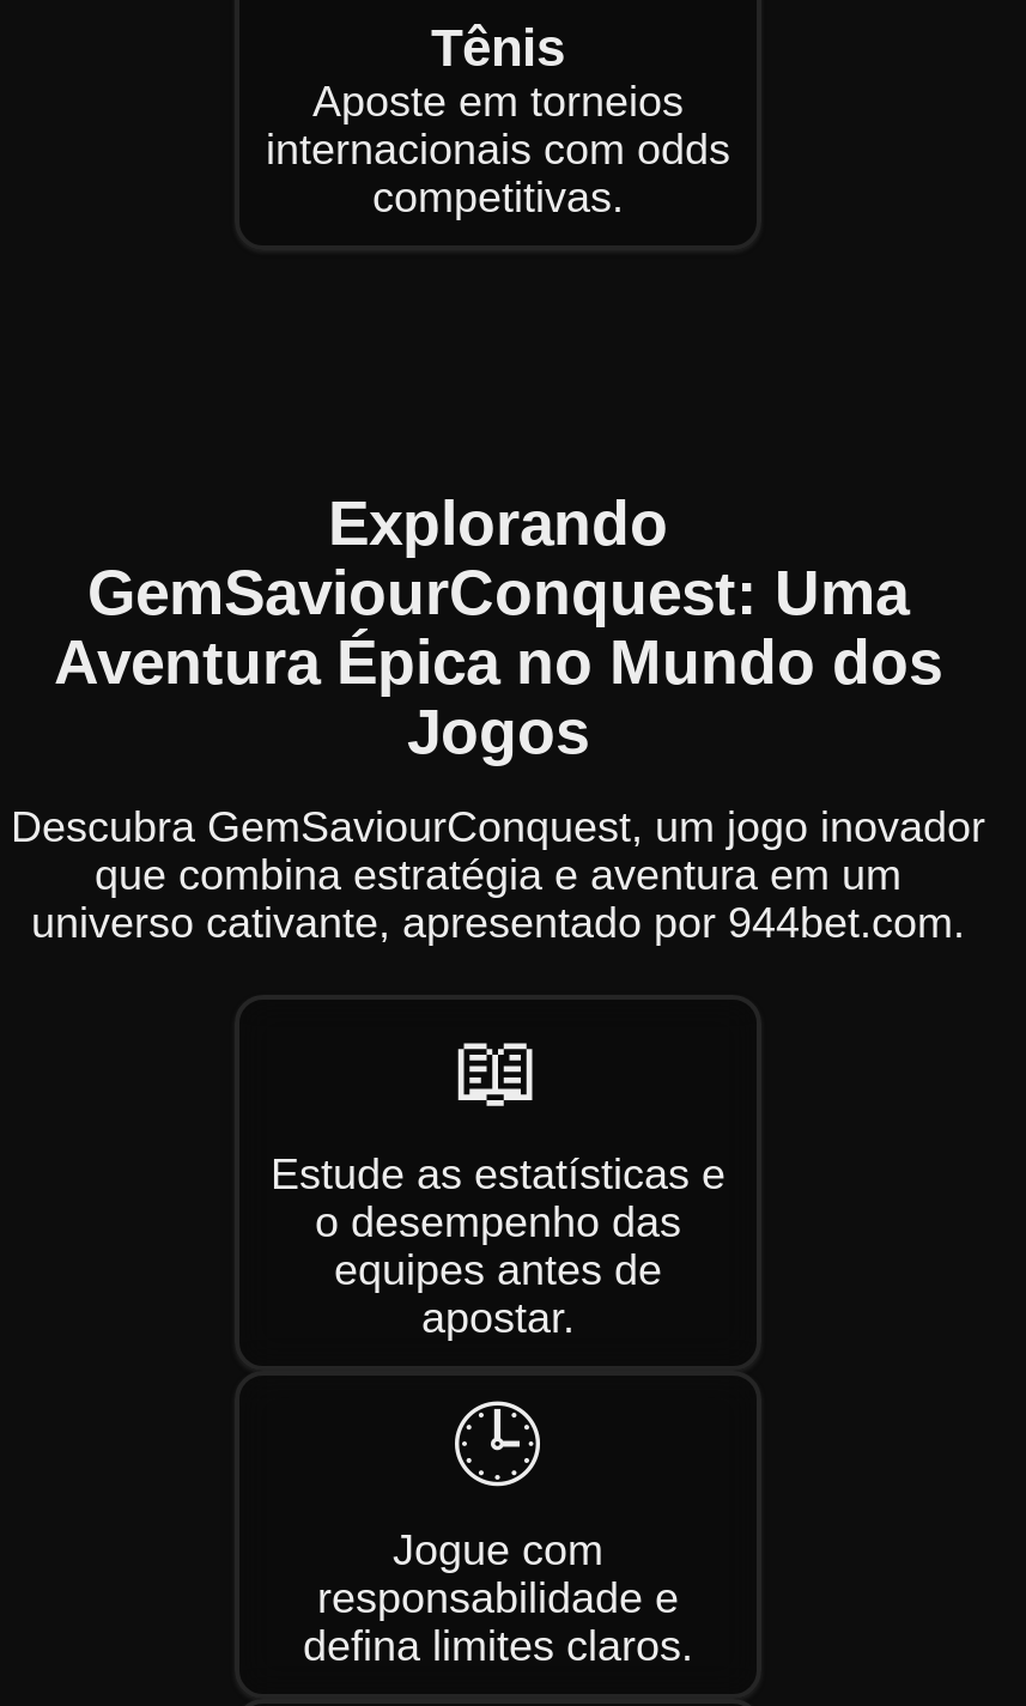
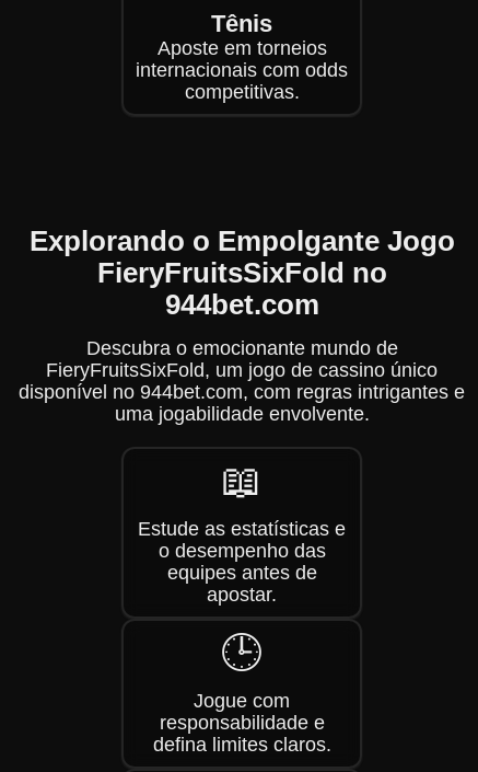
[54,487,942,767] Explorando | GemSaviourConquest: Uma | Aventura Épica no Mundo dos | Jogos -> [29,224,454,321] Explorando o Empolgante Jogo | FieryFruitsSixFold no | 944bet.com
[11,803,985,947] Descubra GemSaviourConquest, um jogo inovador | que combina estratégia e aventura em um | universo cativante, apresentado por 944bet.com. -> [19,337,465,425] Descubra o emocionante mundo de | FieryFruitsSixFold, um jogo de cassino único | disponível no 944bet.com, com regras intrigantes e | uma jogabilidade envolvente.

